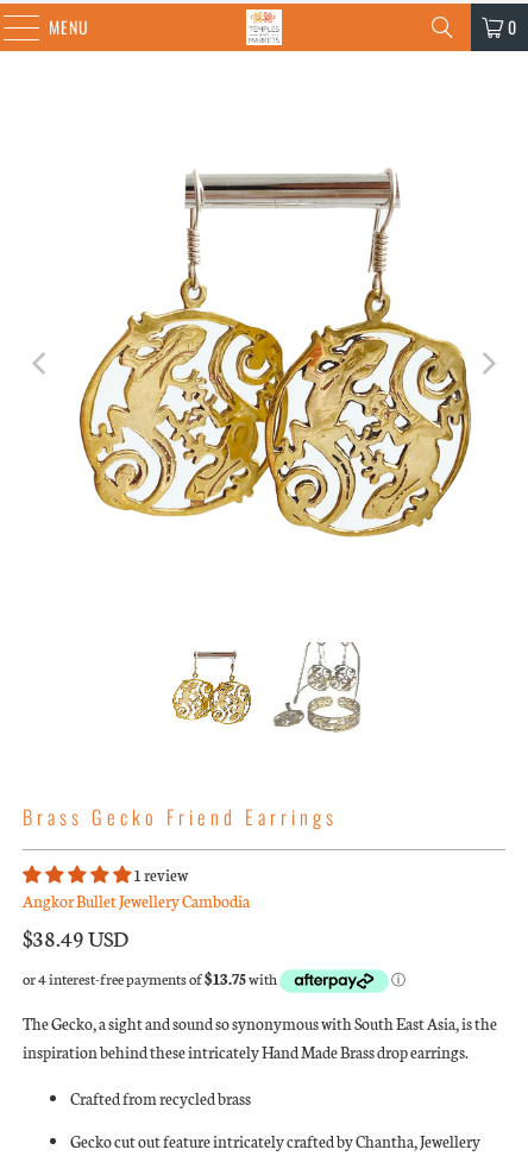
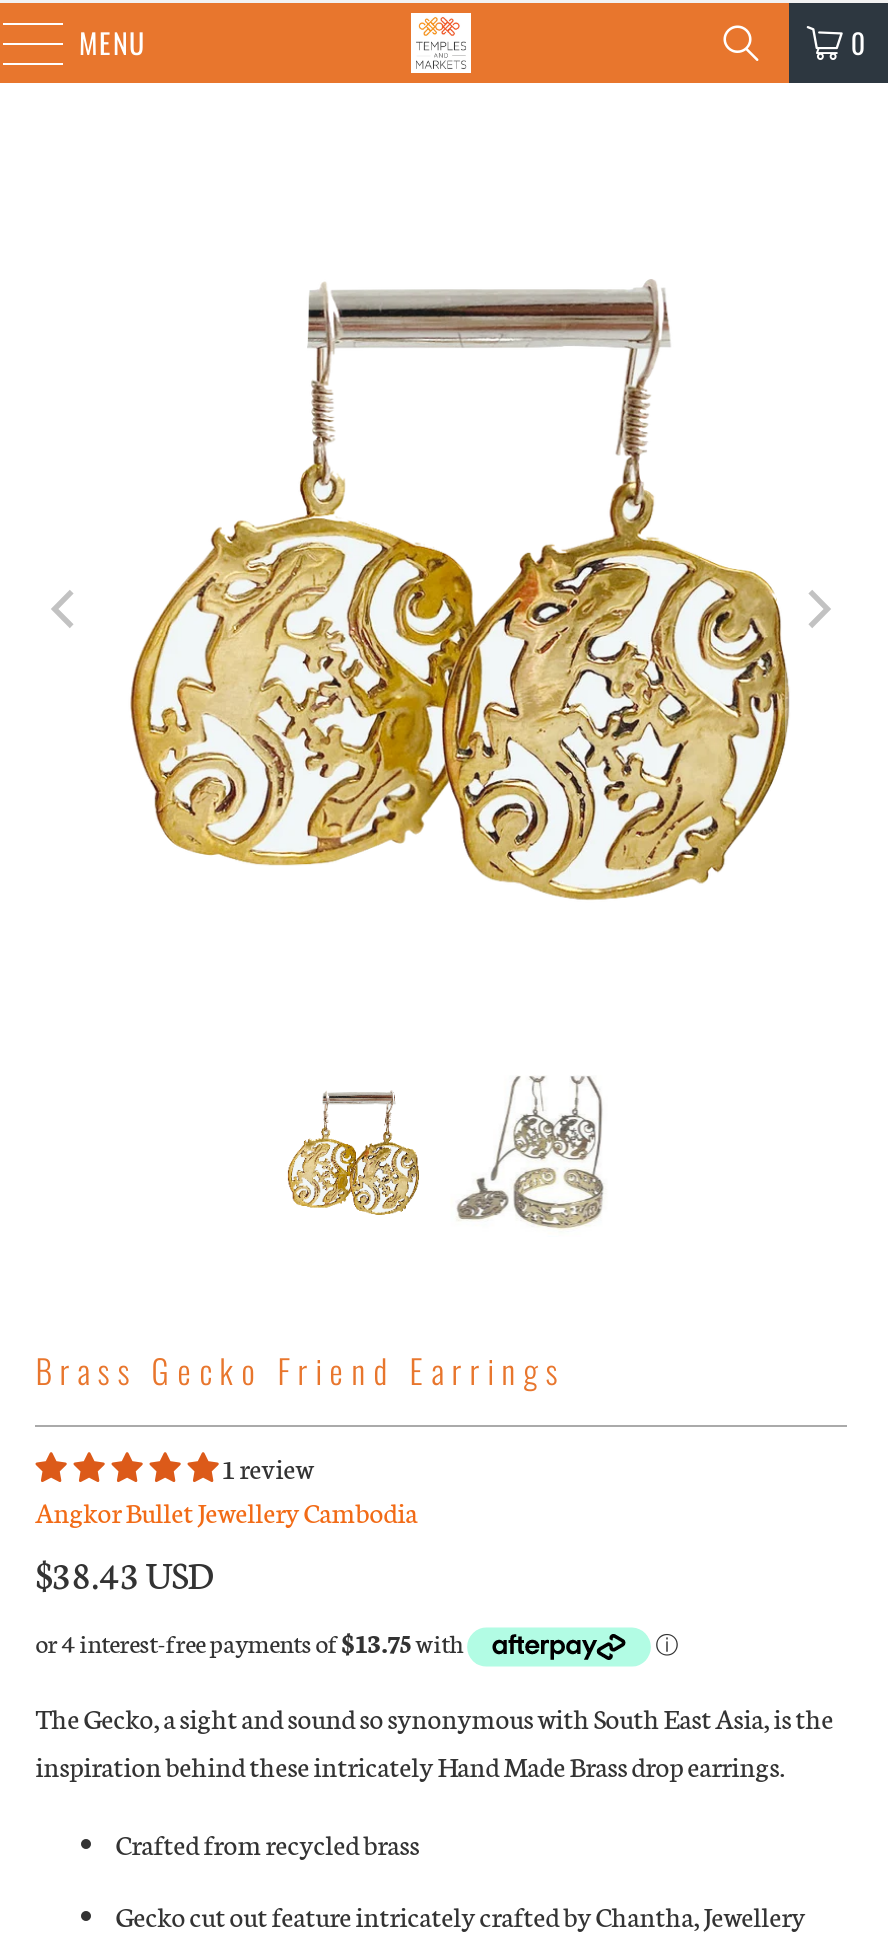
[23,922,129,953] $38.49 USD -> [35,1547,213,1599] $38.43 USD

